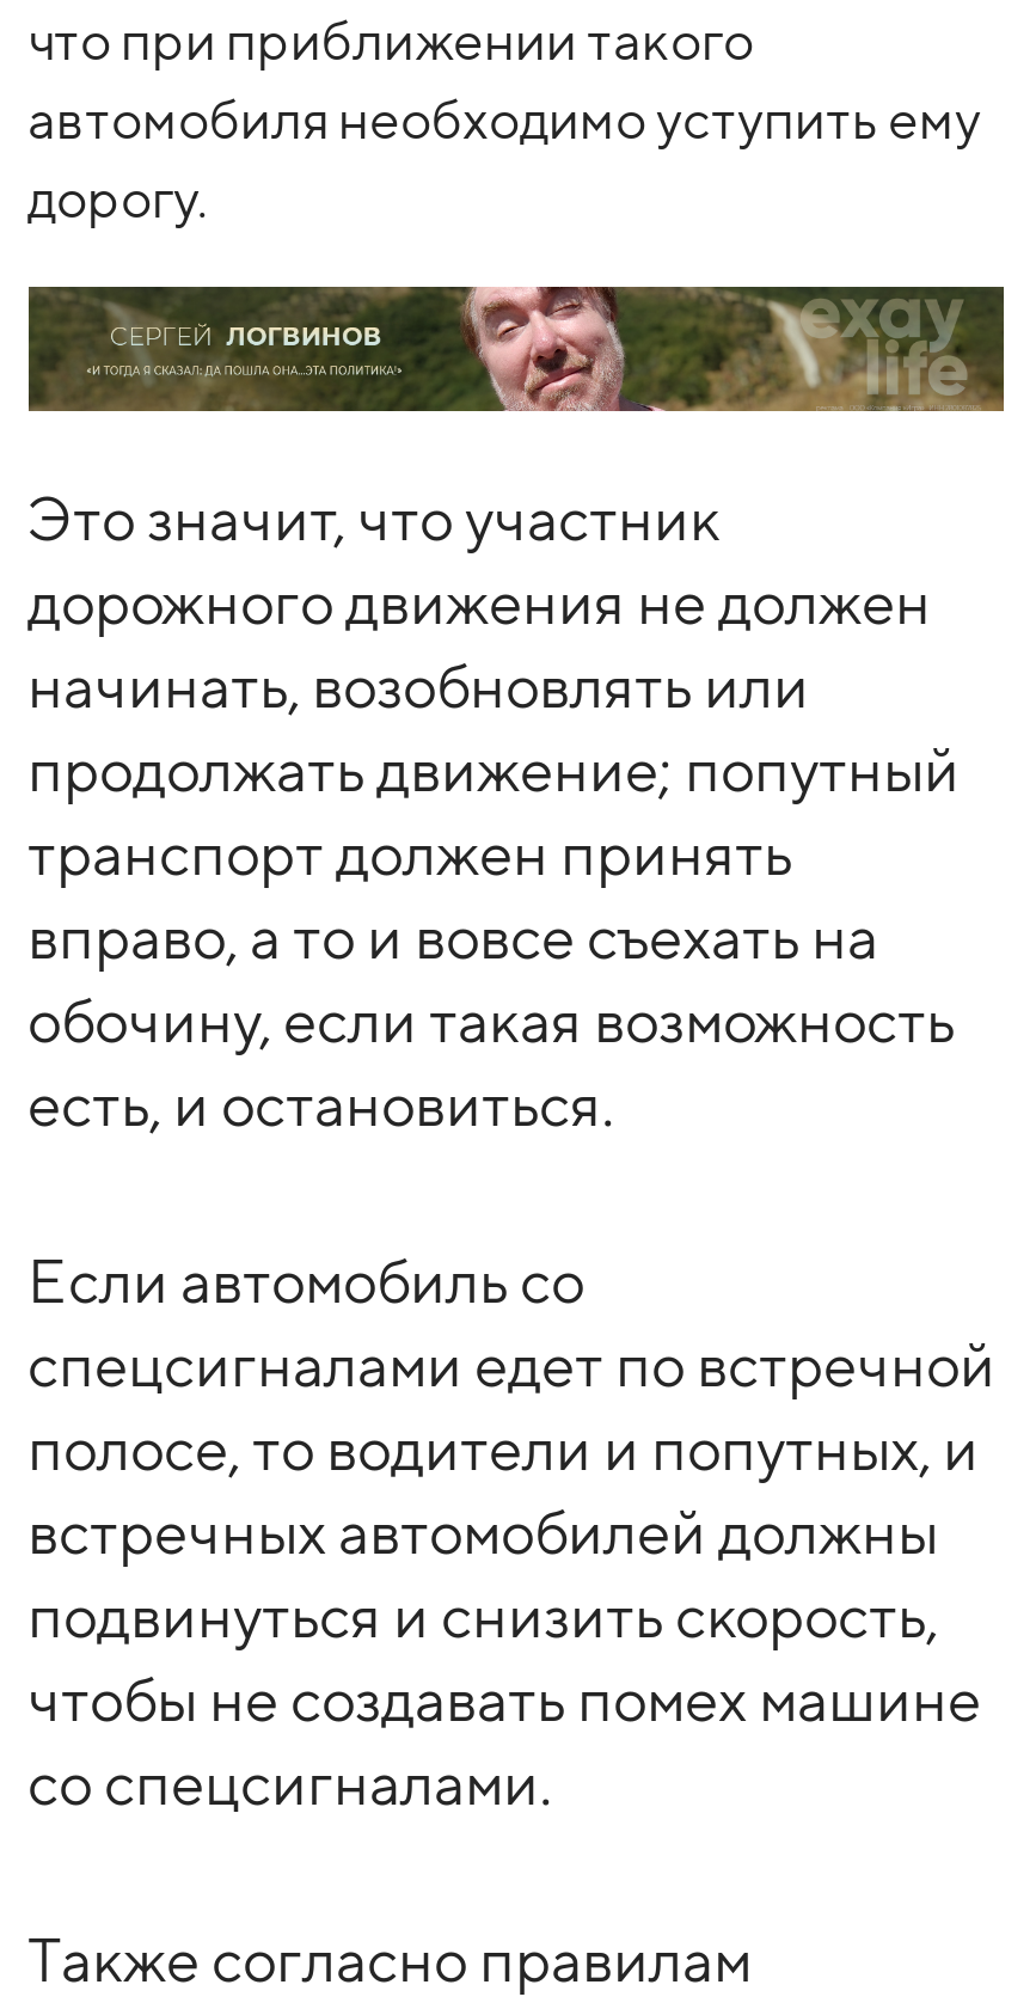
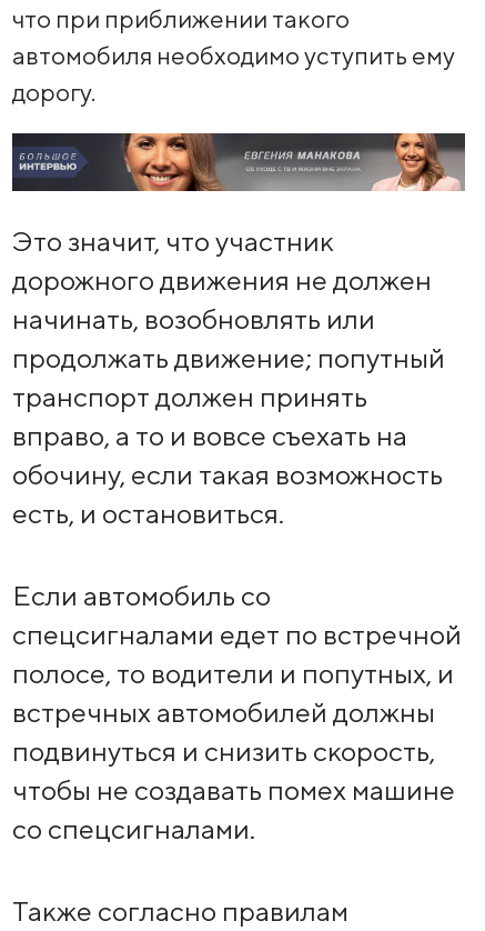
[29,284,1006,414] [image] -> [12,132,466,192] [image]

